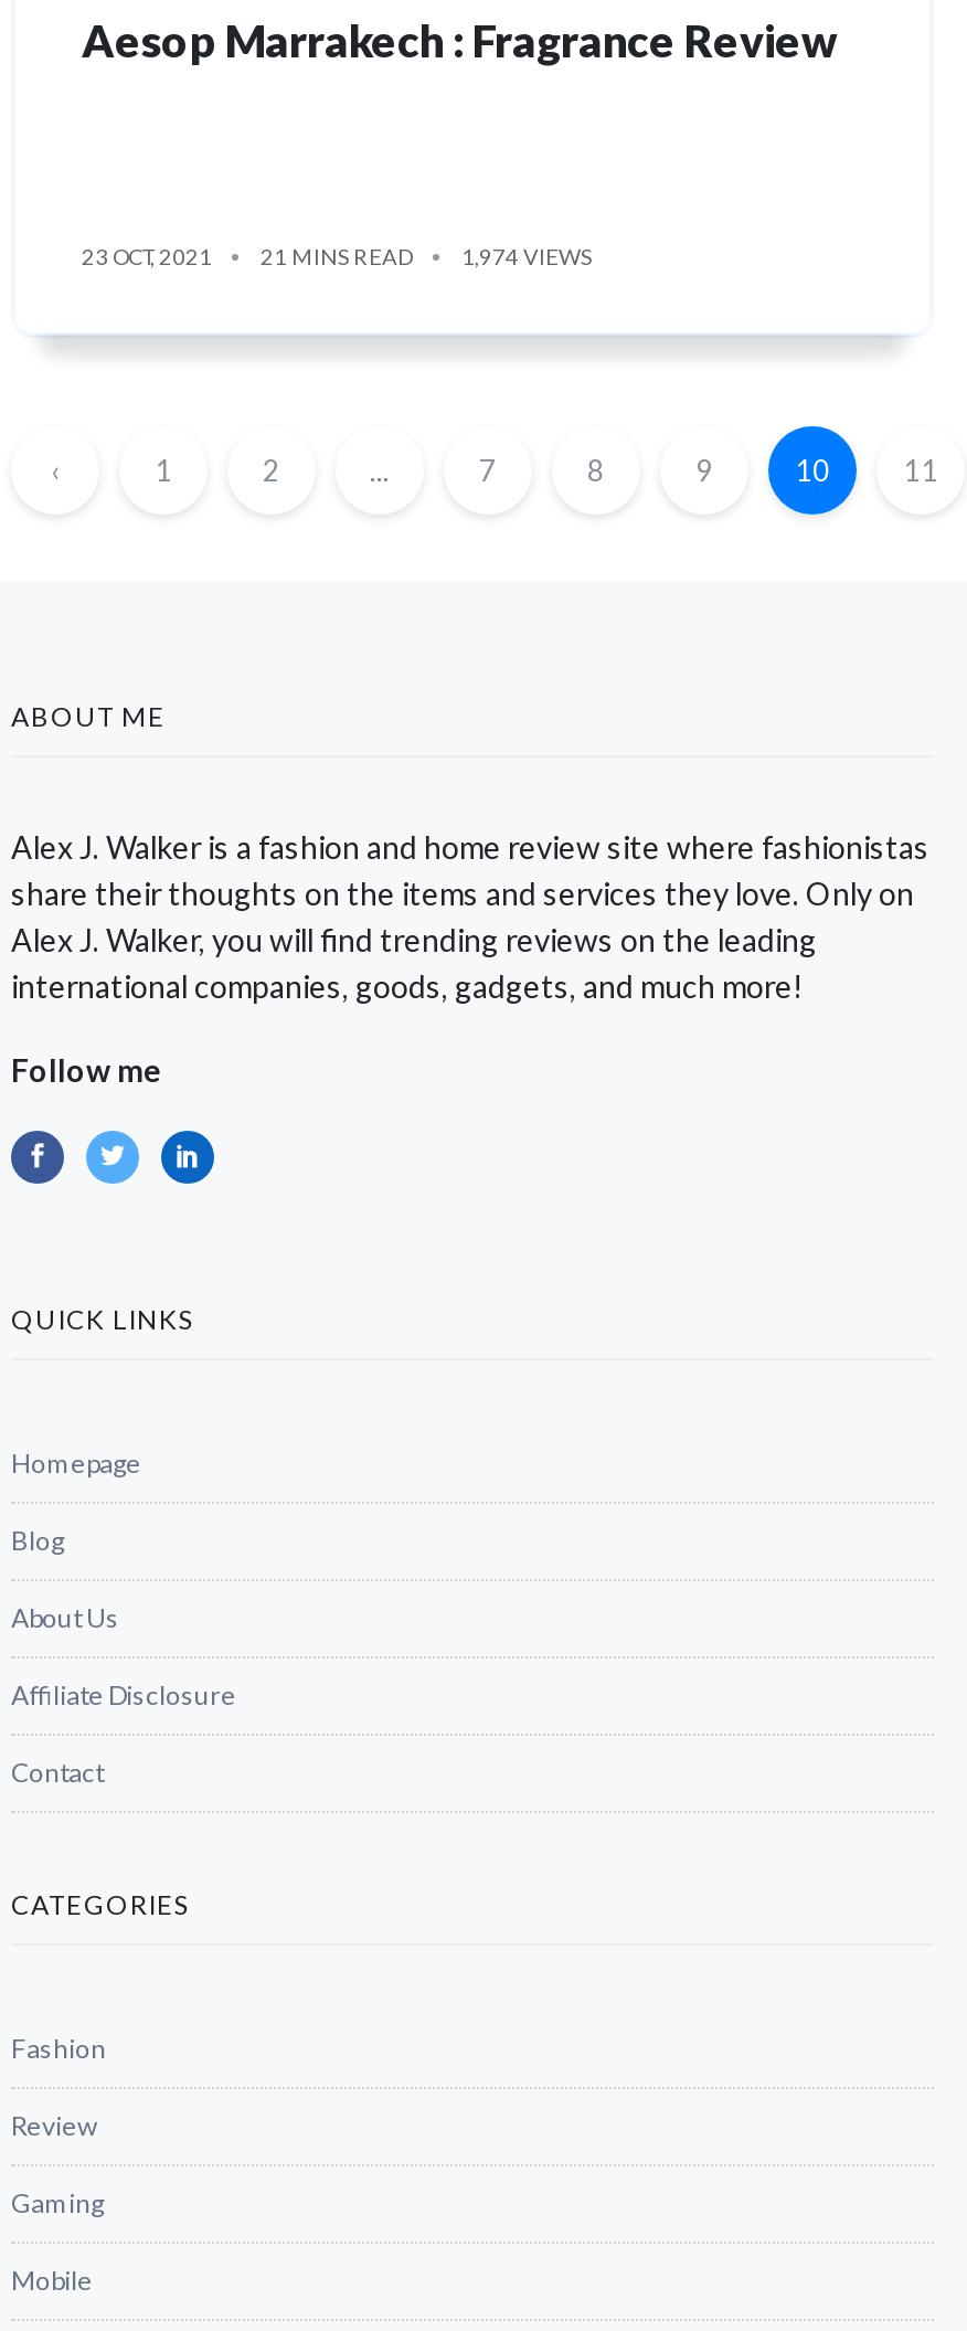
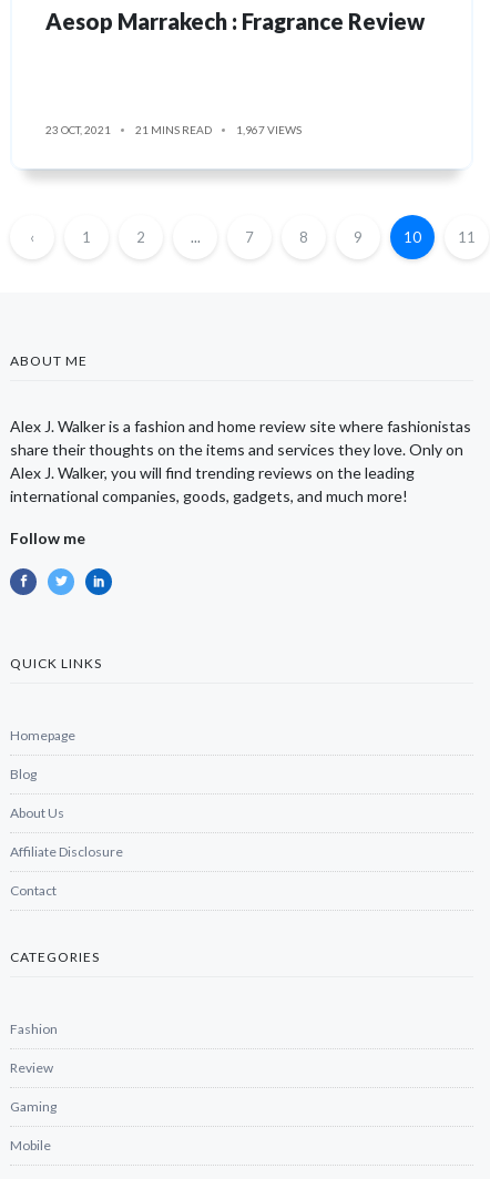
[82,244,592,270] 23 OCT, 2021 21 MINS READ 1,974 VIEWS -> [45,123,302,137] 23 OCT, 2021 21 MINS READ 1,967 VIEWS

